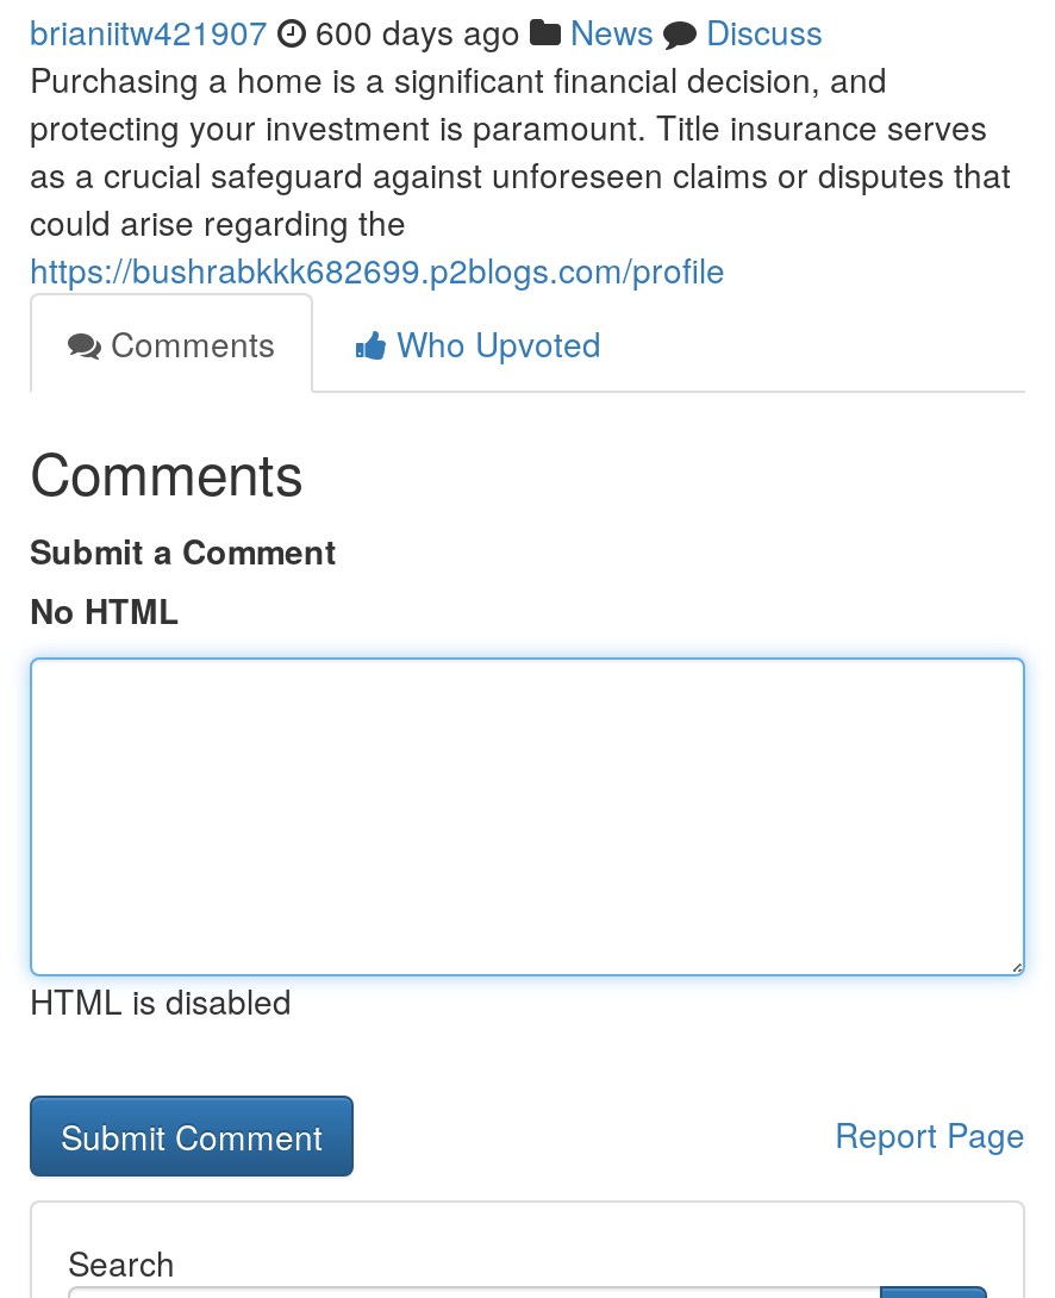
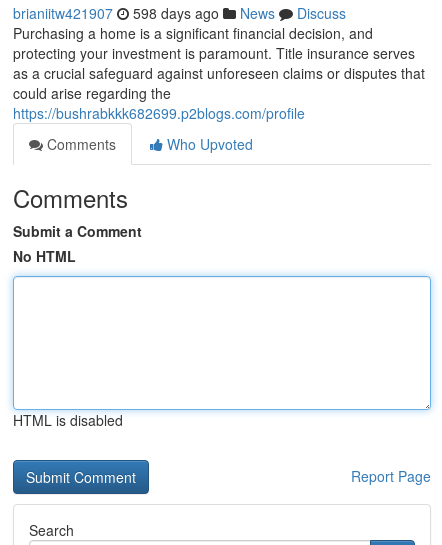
[30,7,823,55] brianiitw421907 600 days ago News Discuss -> [13,3,346,23] brianiitw421907 598 days ago News Discuss

